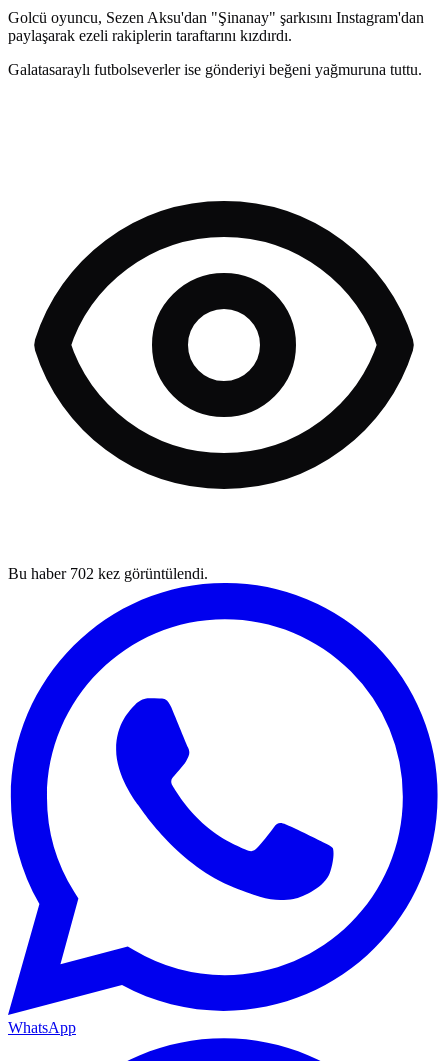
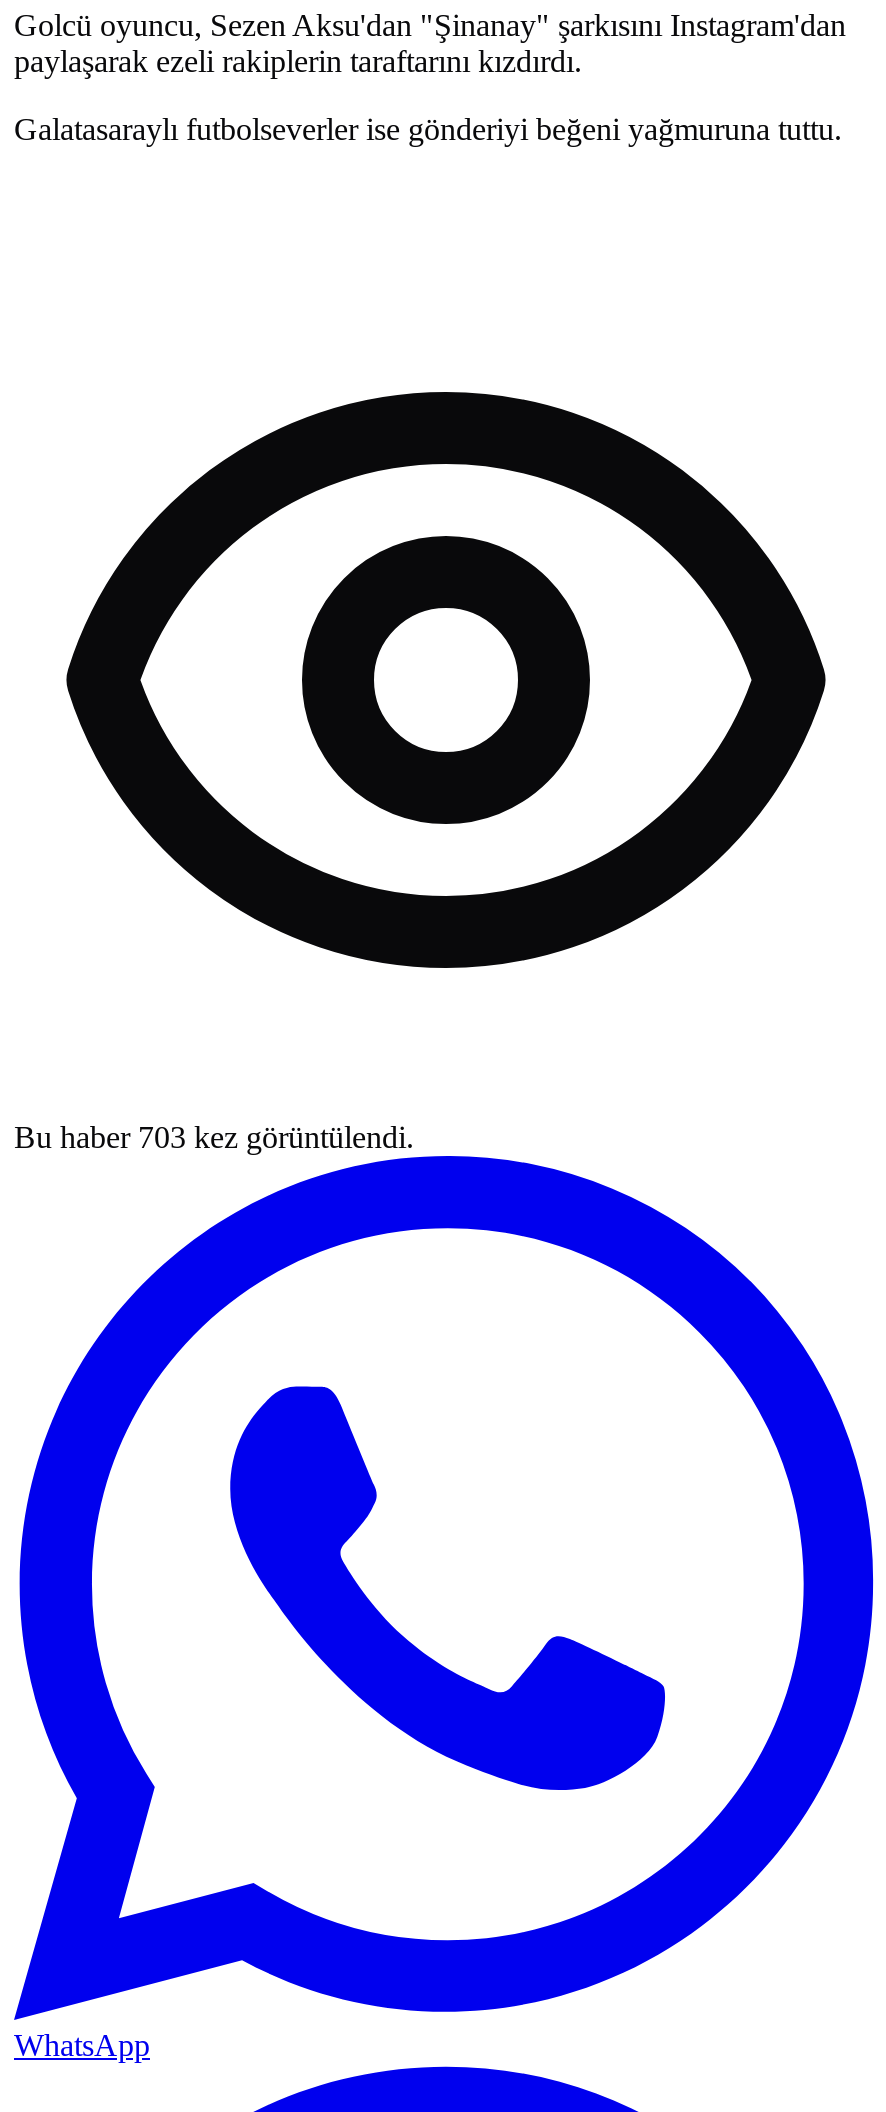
[8,565,208,582] Bu haber 702 kez görüntülendi. -> [14,1120,414,1154] Bu haber 703 kez görüntülendi.

